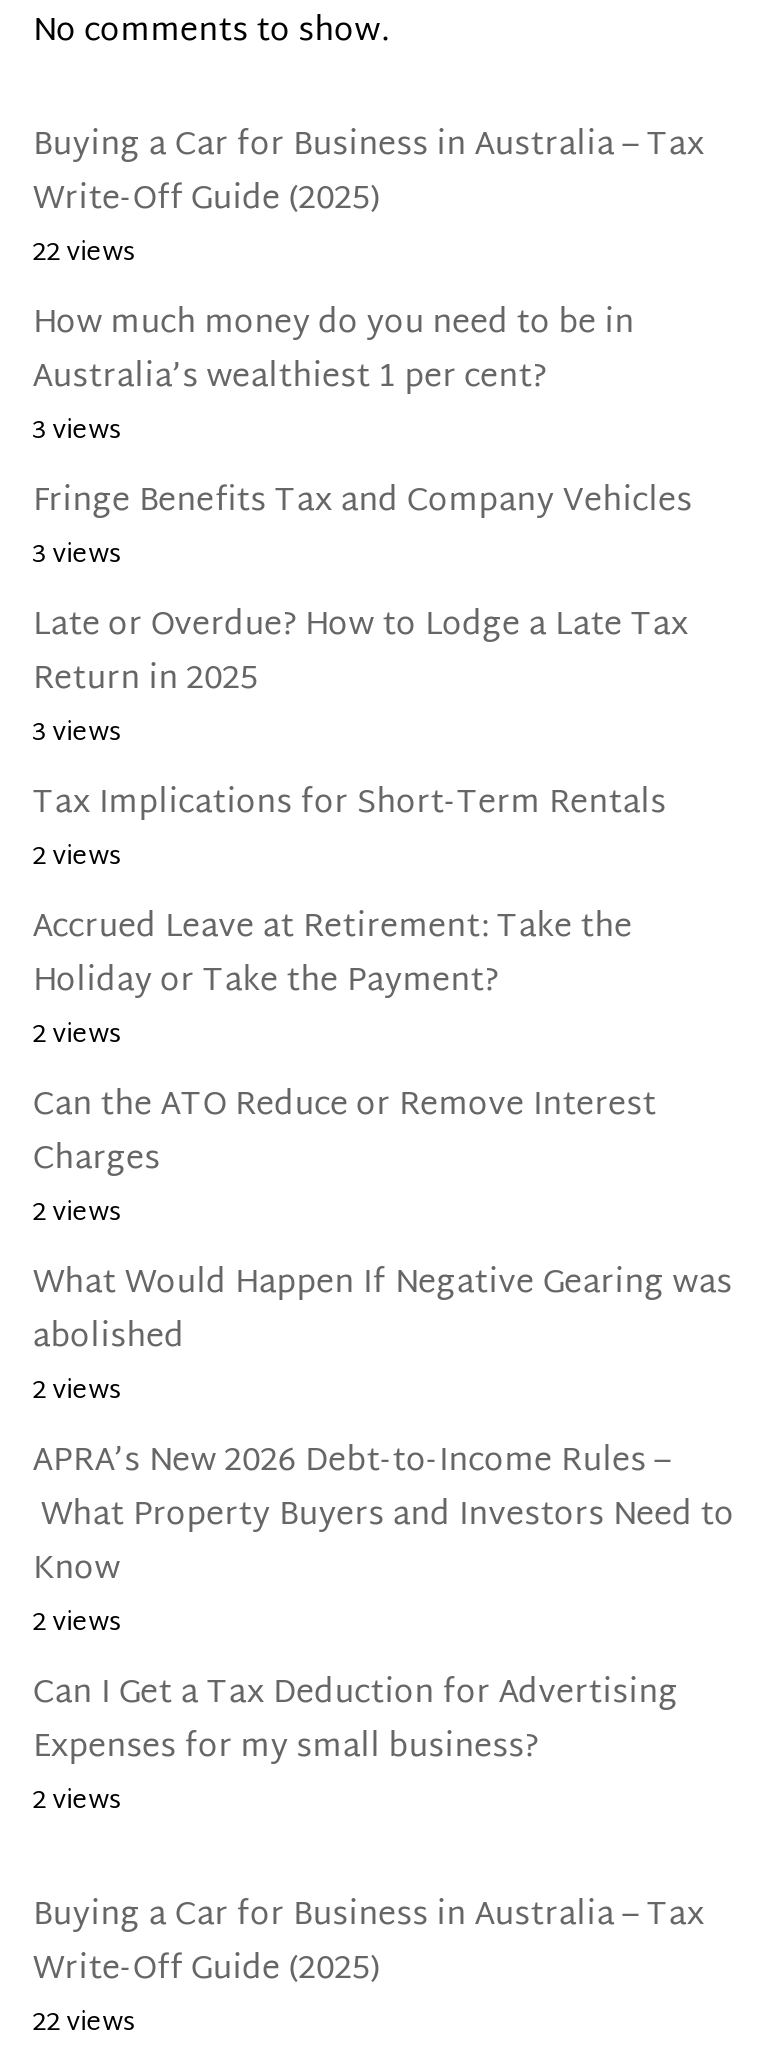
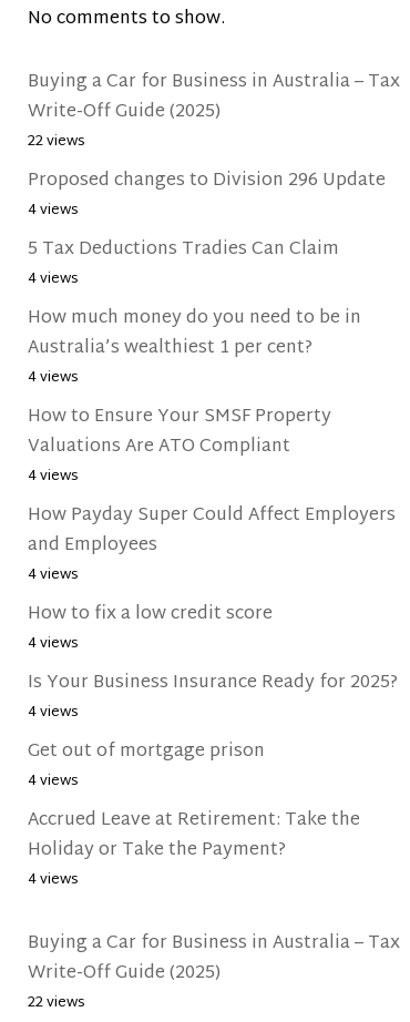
none -> [27,165,385,292] Proposed changes to Division 296 Update | 4 views | 5 Tax Deductions Tradies Can Claim | 4 views
moved [33,297,635,409] -> [27,302,361,364]: How much money do you need to be in | Australia’s wealthiest 1 per cent?
[33,409,693,883] 3 views | Fringe Benefits Tax and Company Vehicles | 3 views | Late or Overdue? How to Lodge a Late Tax | Return in 2025 | 3 views | Tax Implications for Short-Term Rentals | 2 views -> [27,364,398,794] 4 views | How to Ensure Your SMSF Property | Valuations Are ATO Compliant | 4 views | How Payday Super Could Affect Employers | and Employees | 4 views | How to fix a low credit score | 4 views | Is Your Business Insurance Ready for 2025? | 4 views | Get out of mortgage prison | 4 views
moved [33,901,633,1013] -> [27,804,360,866]: Accrued Leave at Retirement: Take the | Holiday or Take the Payment?
[33,1013,735,1827] 2 views | Can the ATO Reduce or Remove Interest | Charges | 2 views | What Would Happen If Negative Gearing was | abolished | 2 views | APRA’s New 2026 Debt-to-Income Rules – | What Property Buyers and Investors Need to | Know | 2 views | Can I Get a Tax Deduction for Advertising | Expenses for my small business? | 2 views -> [27,866,78,893] 4 views

